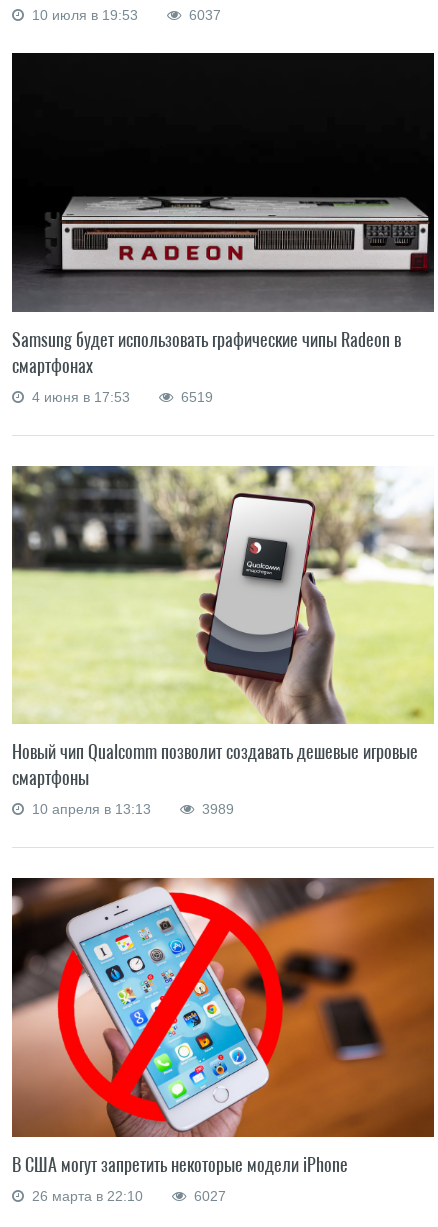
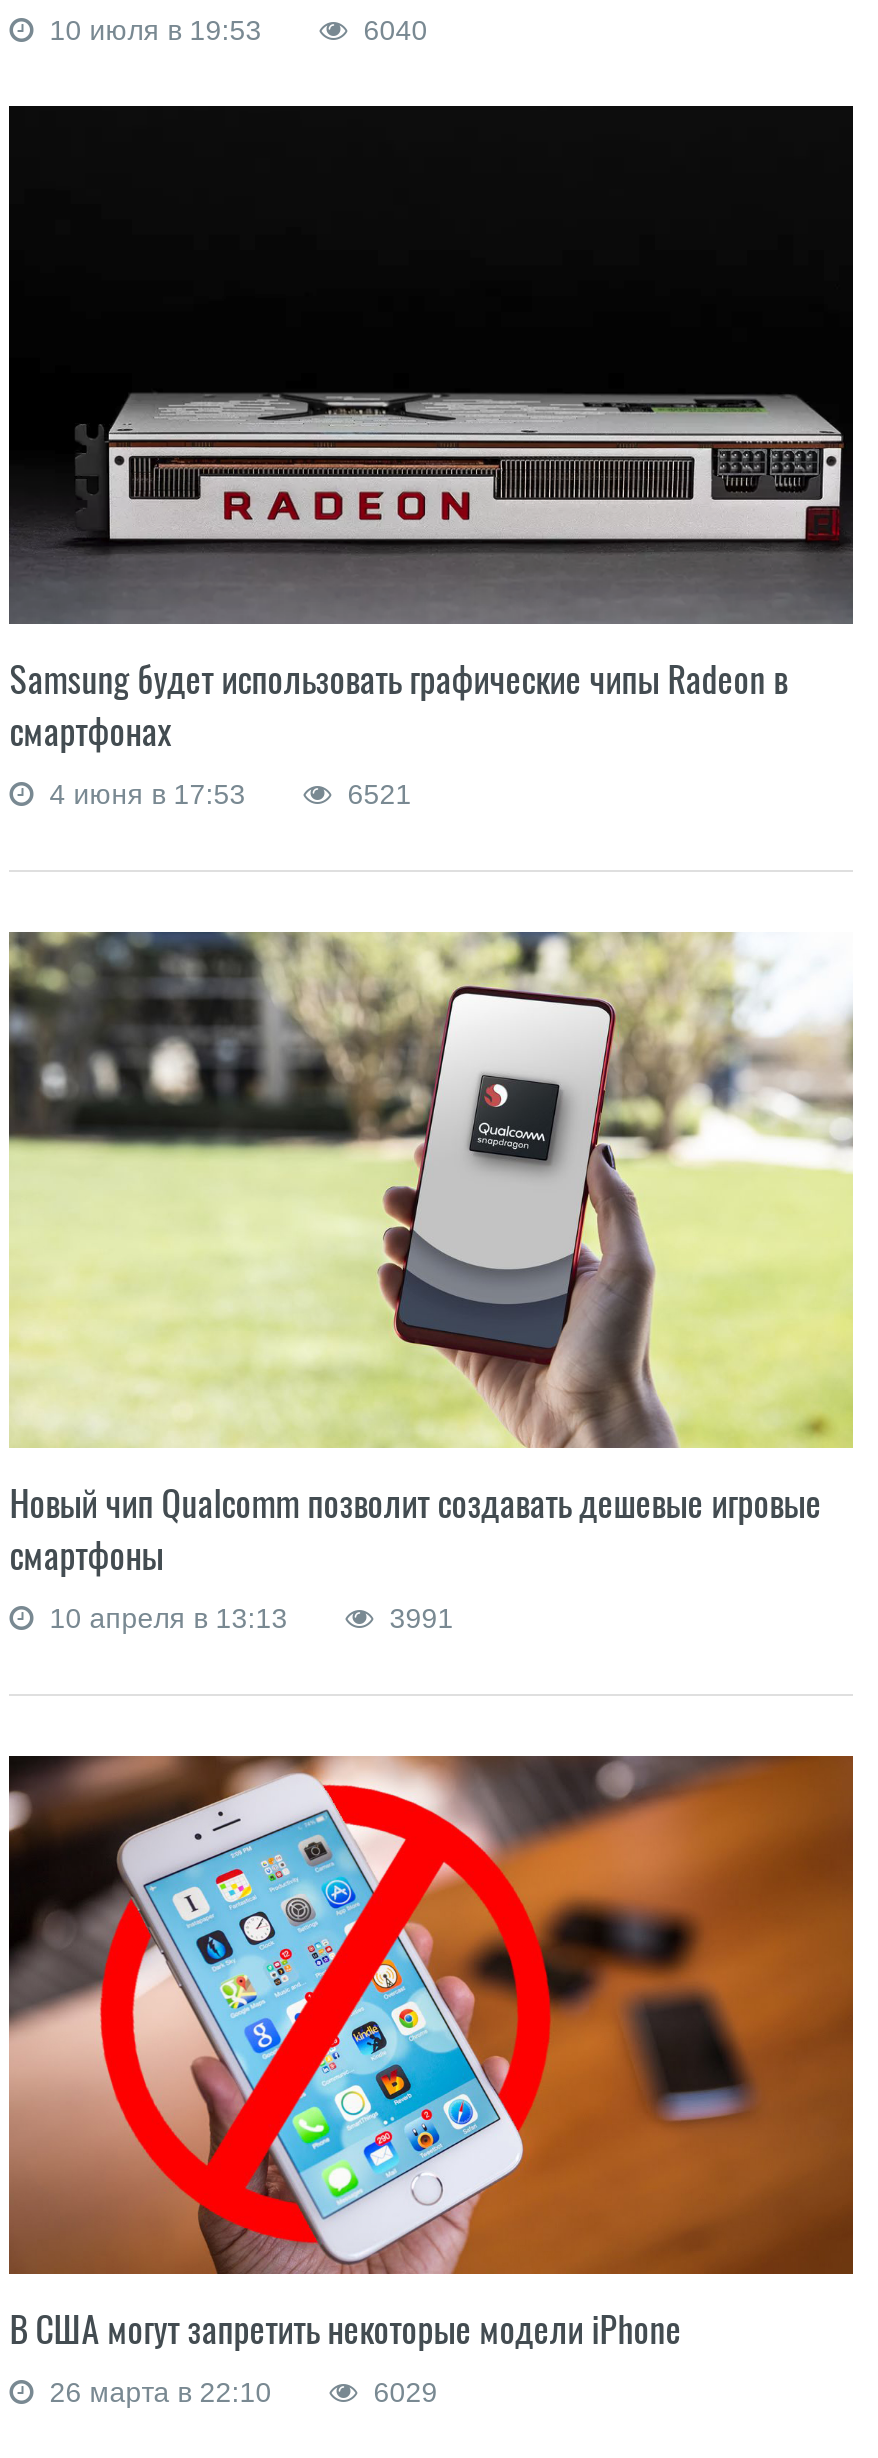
[181,7,221,23] 6037 -> [347,14,427,46] 6040
[173,389,213,405] 6519 -> [331,778,411,810] 6521
[194,801,234,817] 3989 -> [373,1602,453,1634] 3991
[186,1187,226,1203] 6027 -> [357,2375,437,2407] 6029

